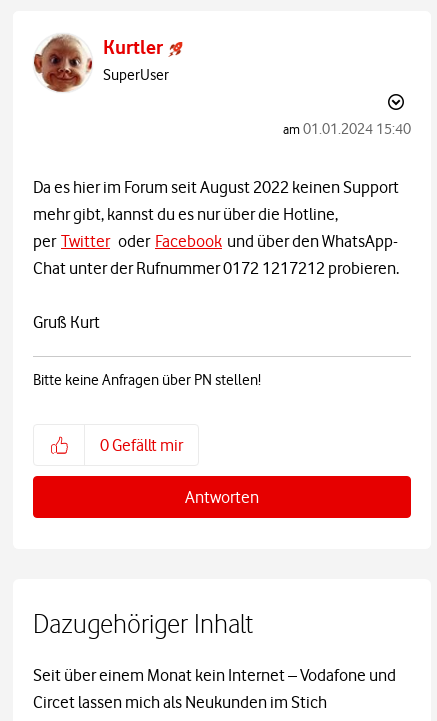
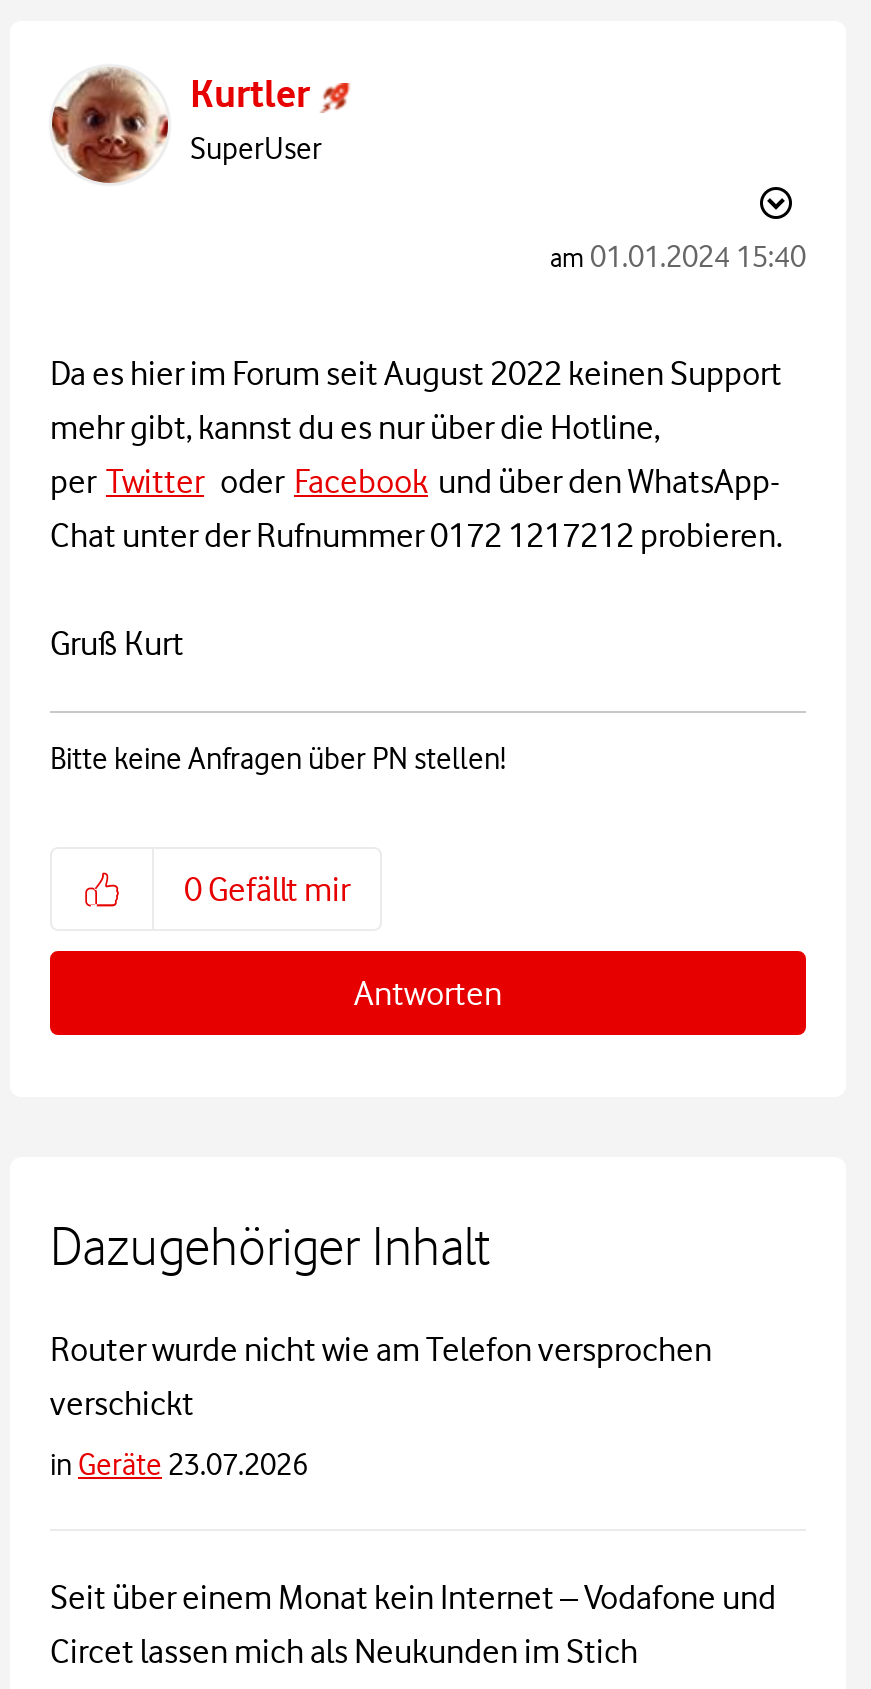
none -> [50,1329,712,1483] Router wurde nicht wie am Telefon versprochen | verschickt | in Geräte 23.07.2026

